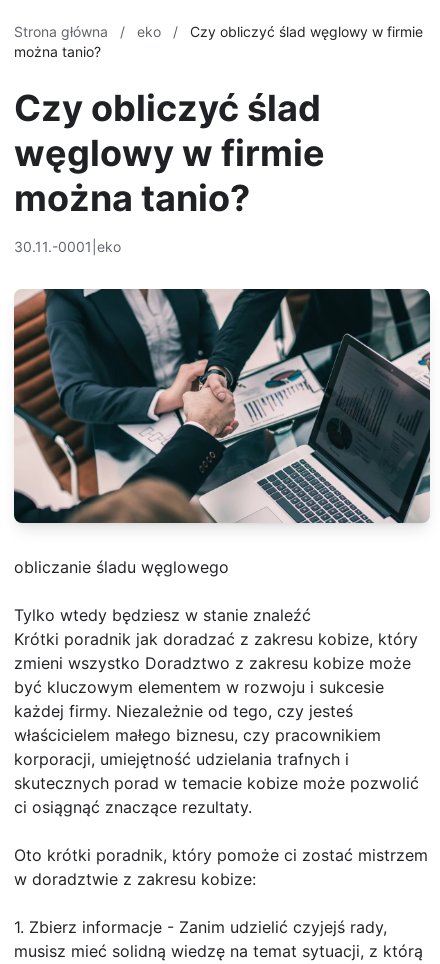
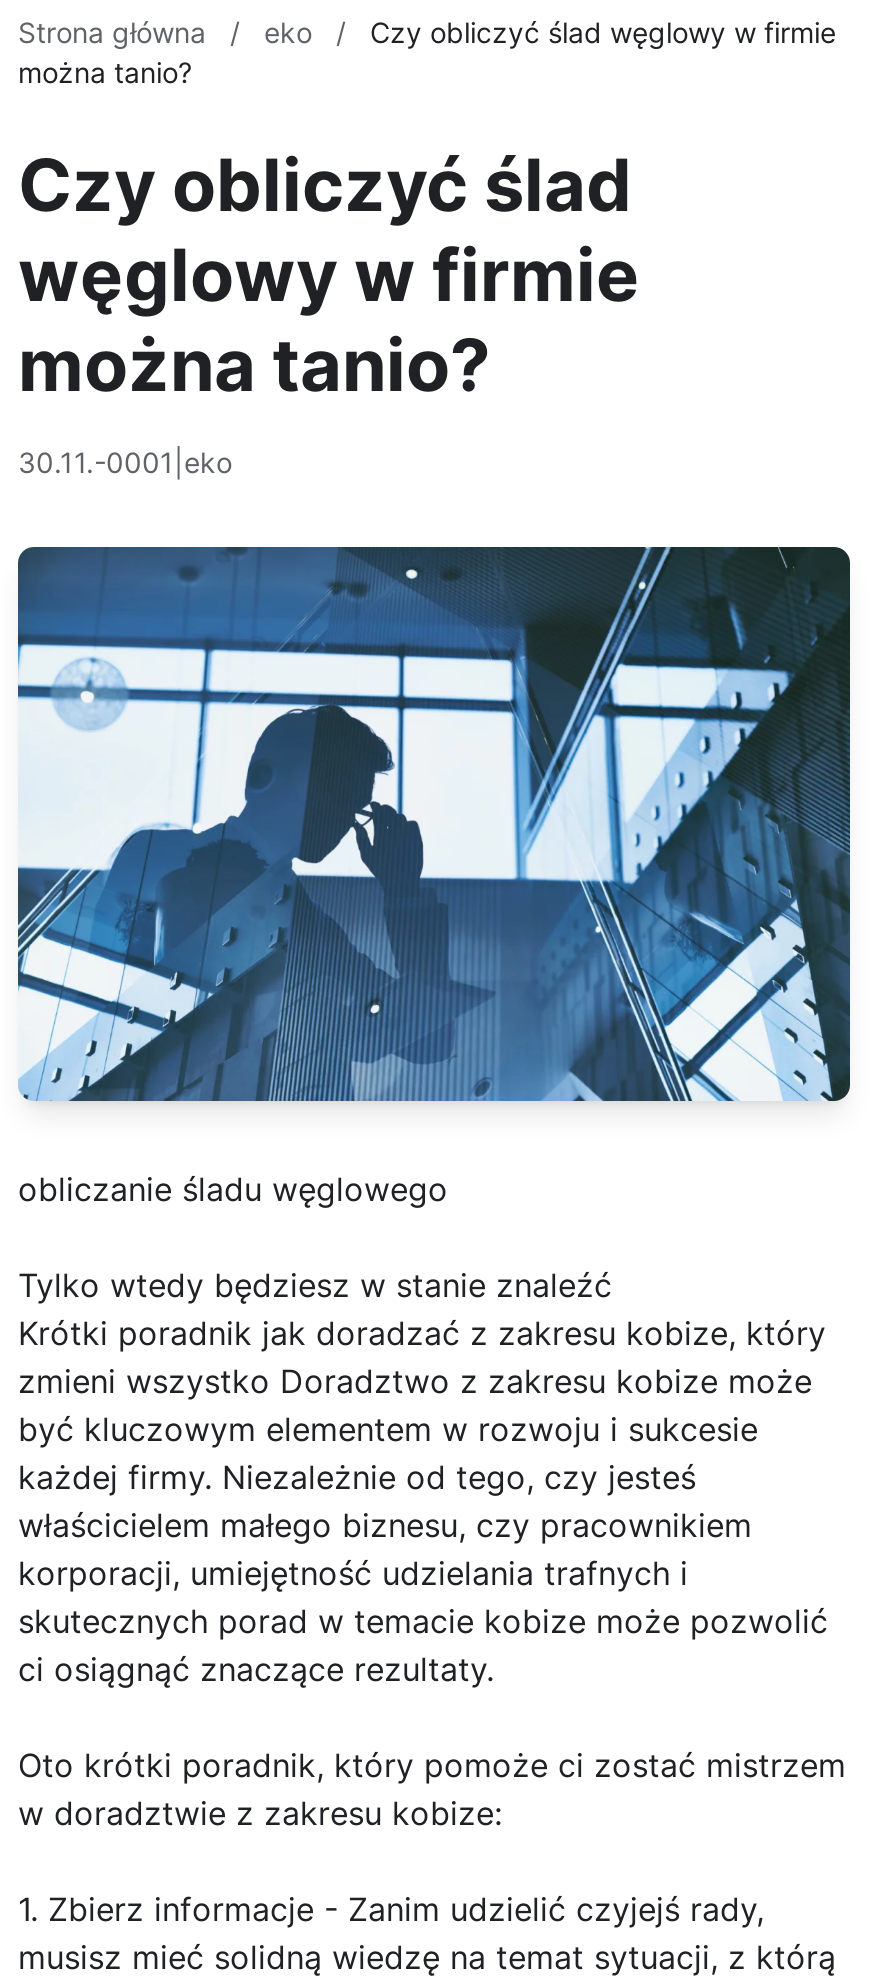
[13,288,431,524] [image] -> [16,545,852,1103] [image]

